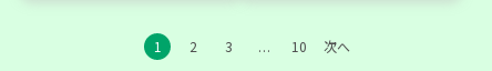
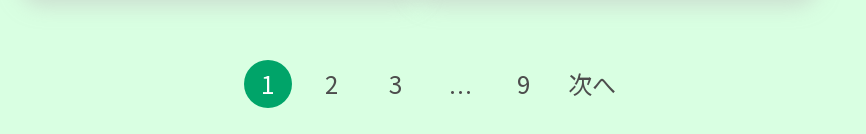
[291,37,307,56] 10 -> [517,67,531,101] 9

